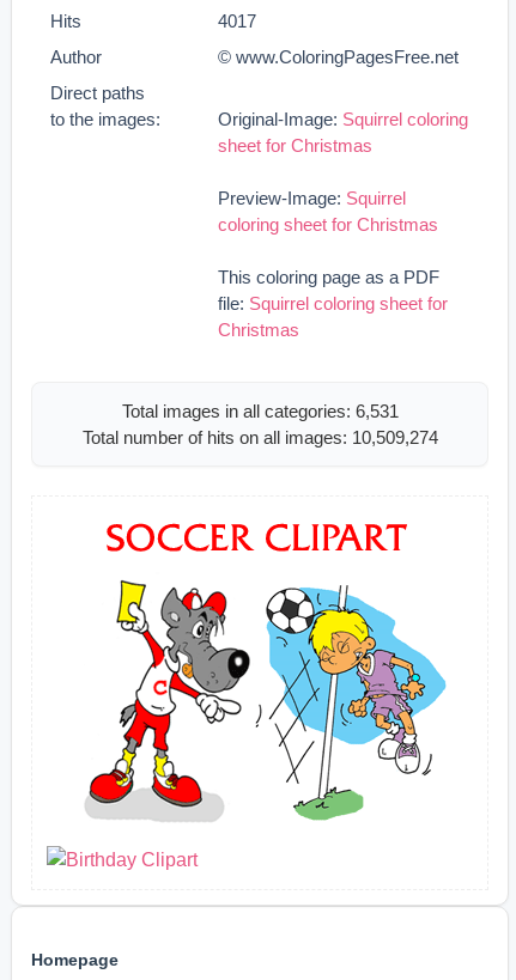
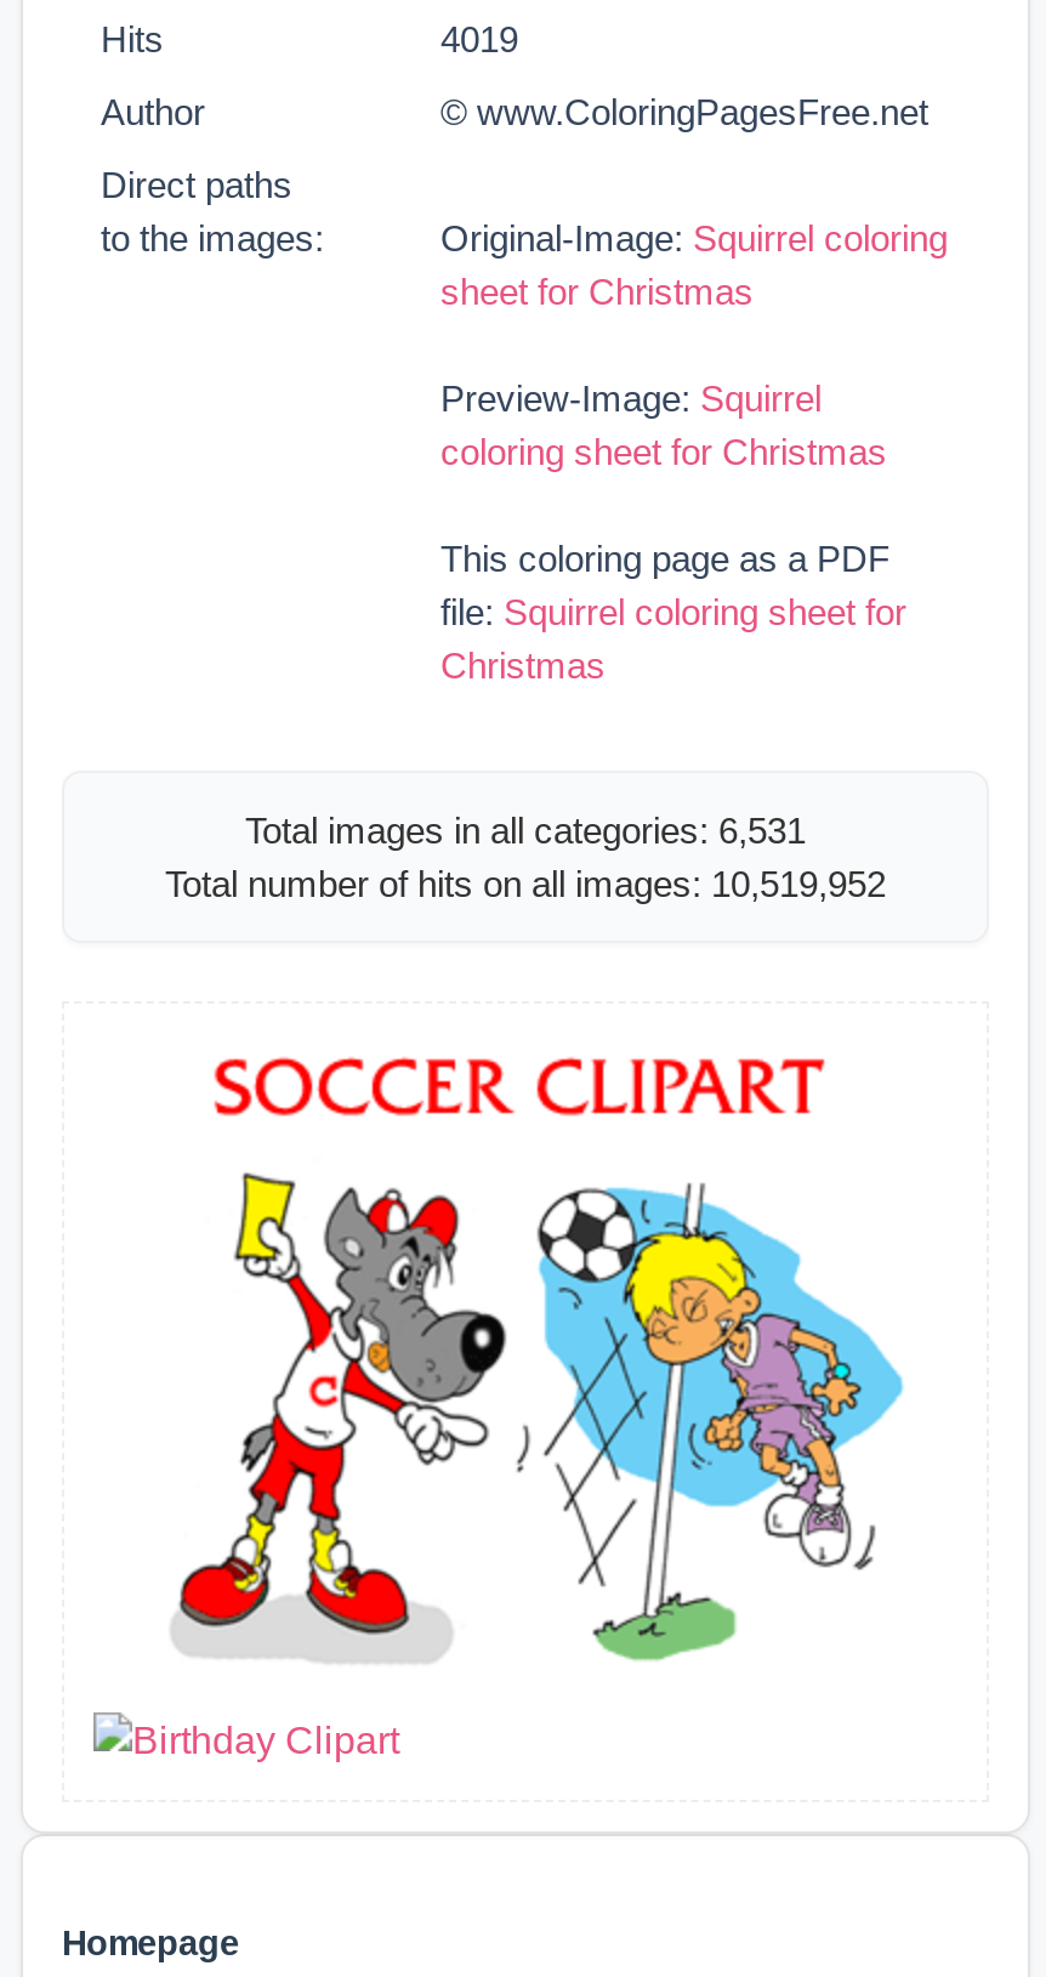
[218,11,256,31] 4017 -> [440,18,518,59] 4019
[82,427,438,447] Total number of hits on all images: 10,509,274 -> [165,862,886,903] Total number of hits on all images: 10,519,952

